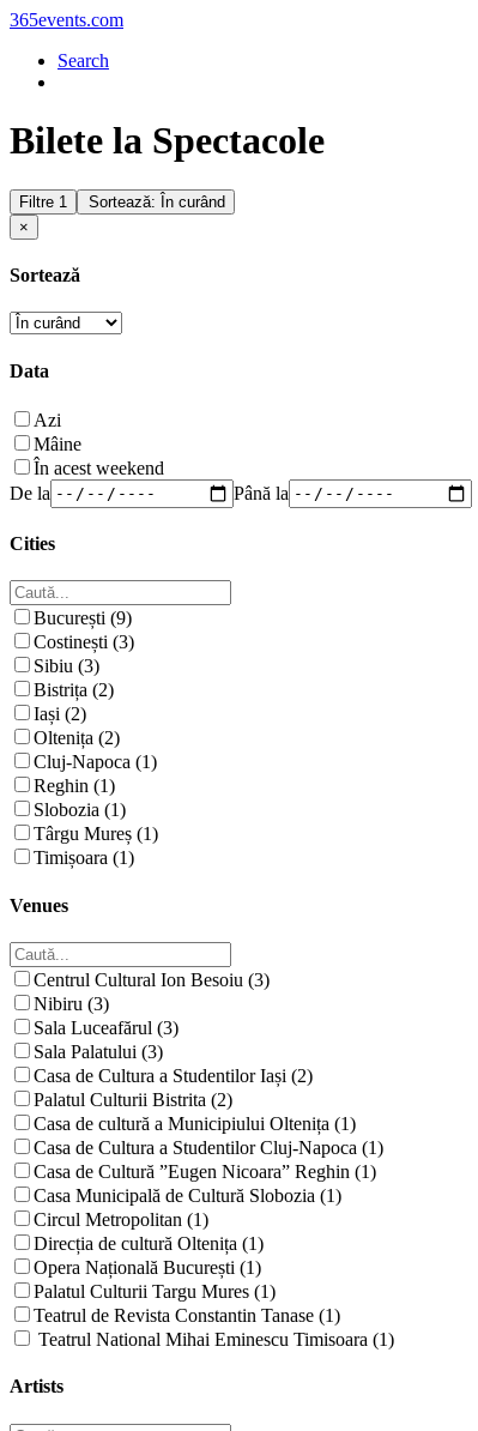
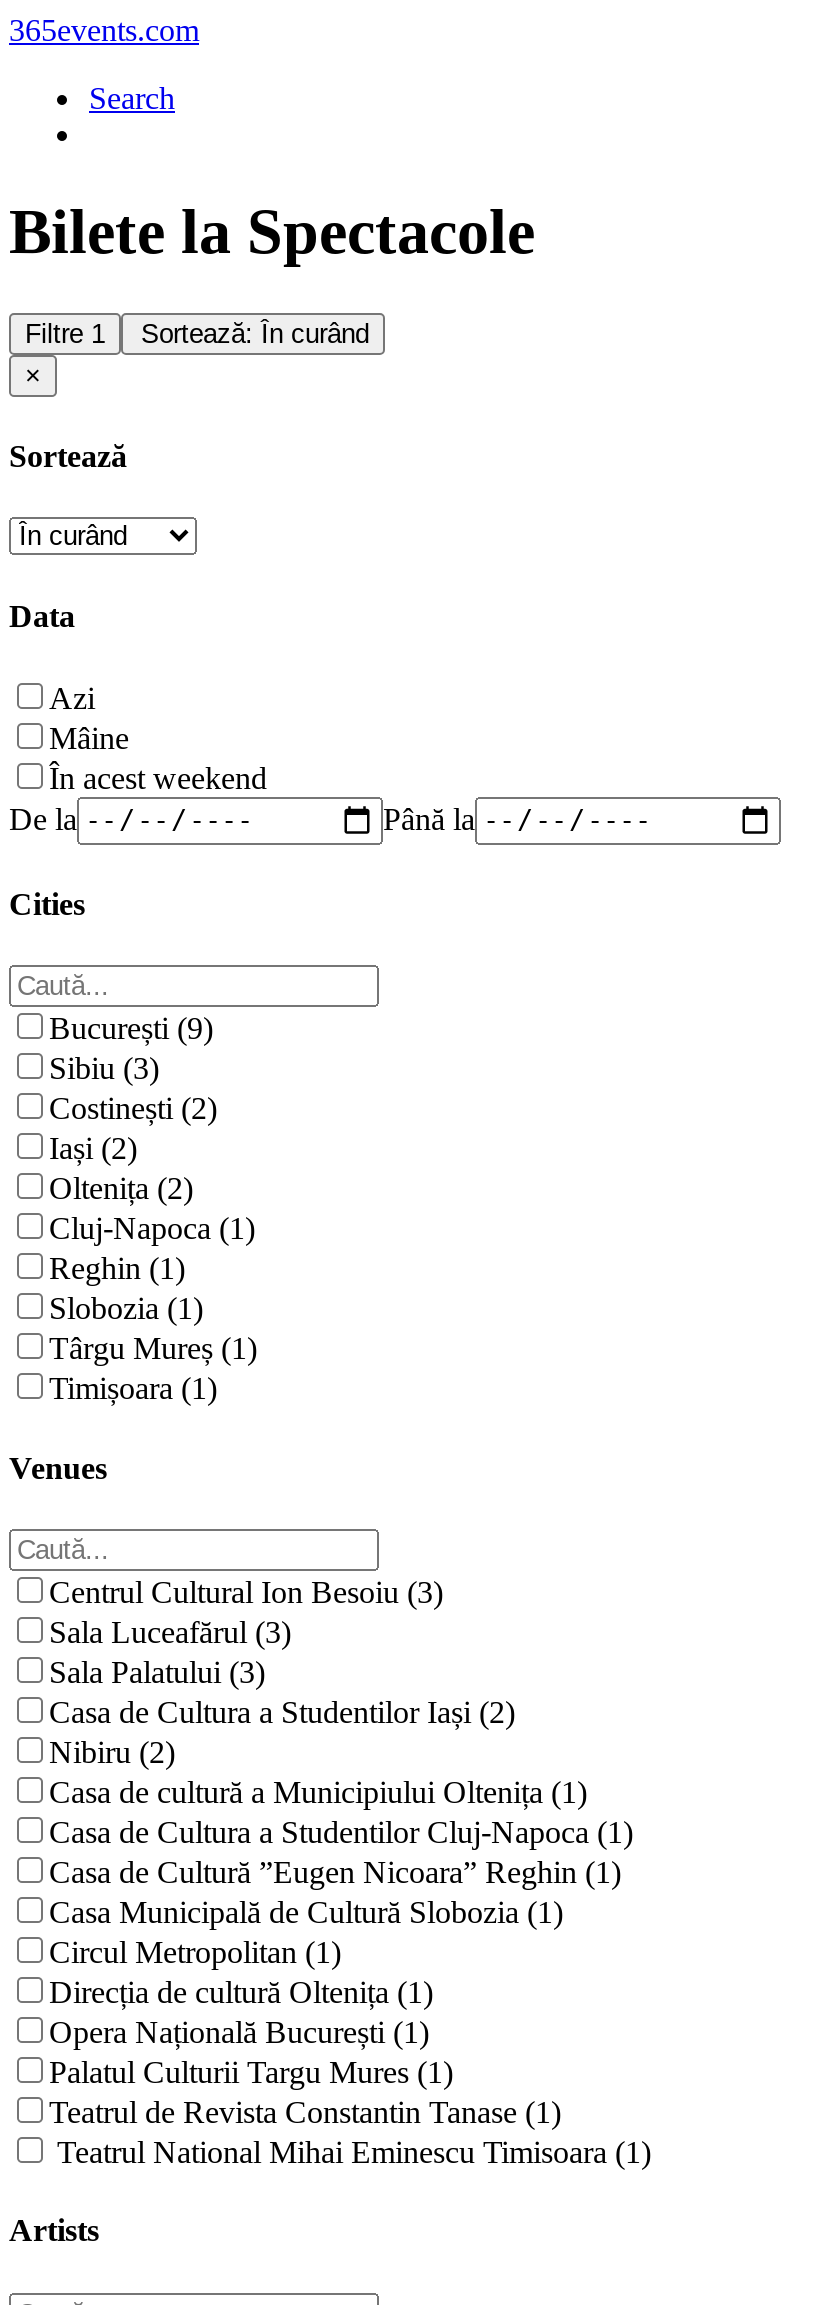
[34,632,134,653] Costinești (3) -> none
[34,680,114,701] Bistrița (2) -> [49,1092,217,1126] Costinești (2)
[34,994,109,1014] Nibiru (3) -> none
[34,1089,232,1110] Palatul Culturii Bistrita (2) -> [49,1735,175,1769] Nibiru (2)

